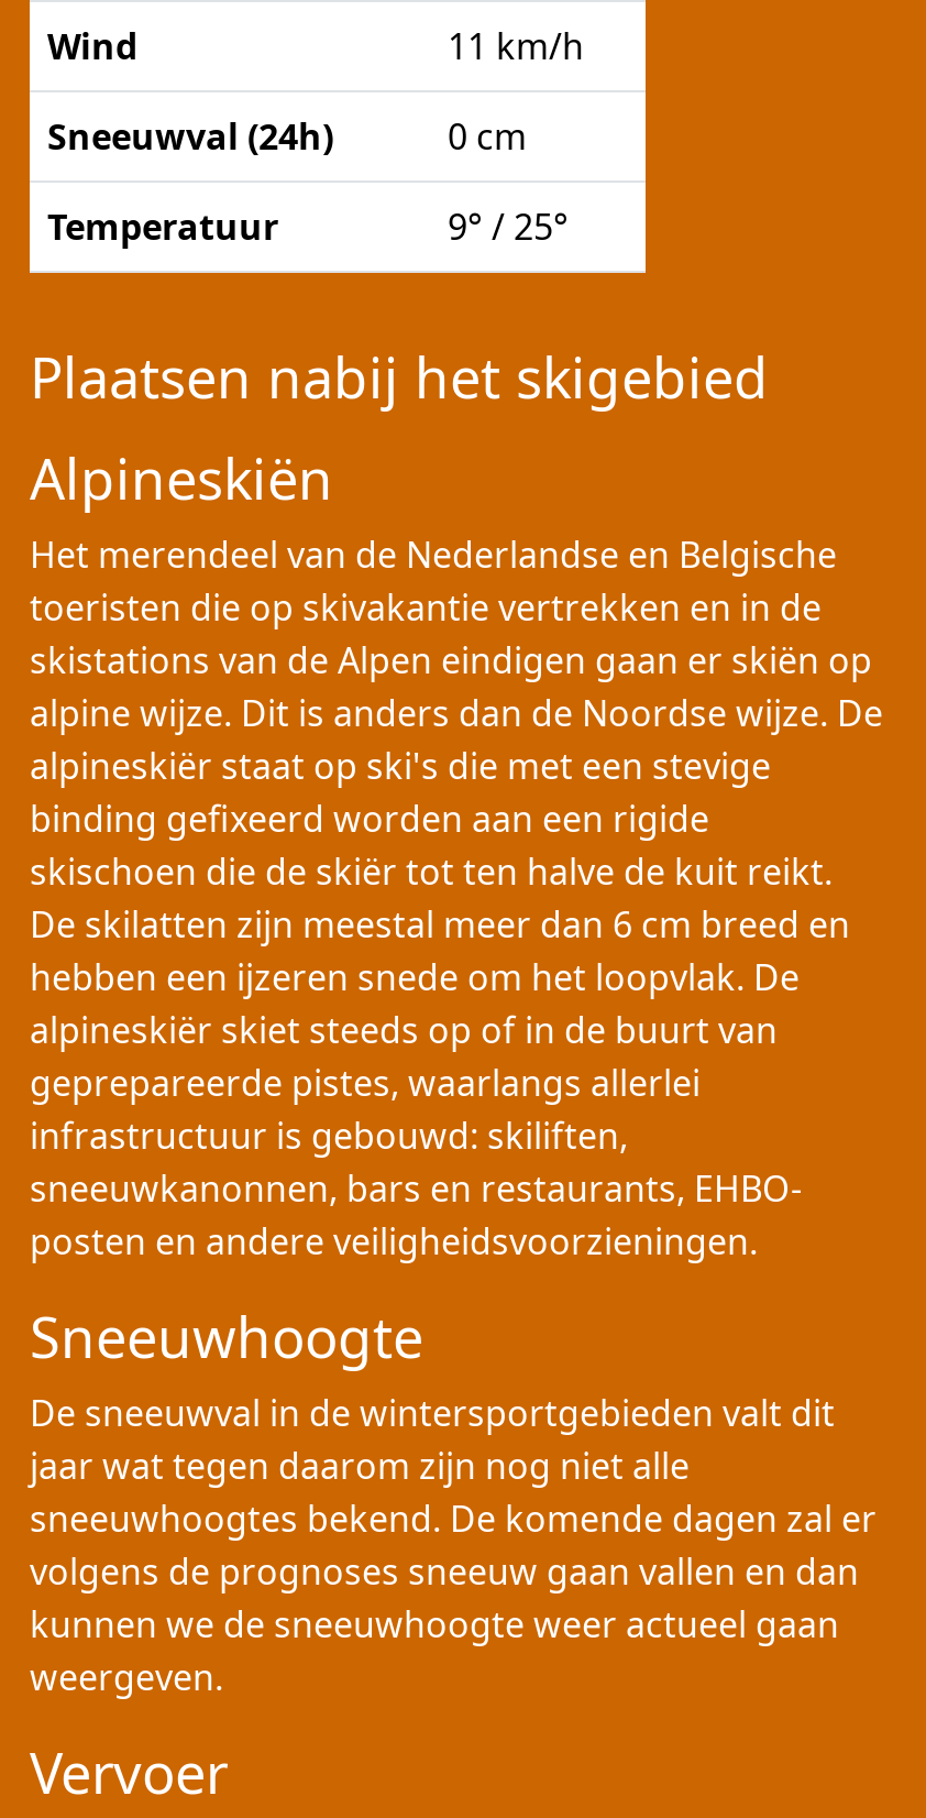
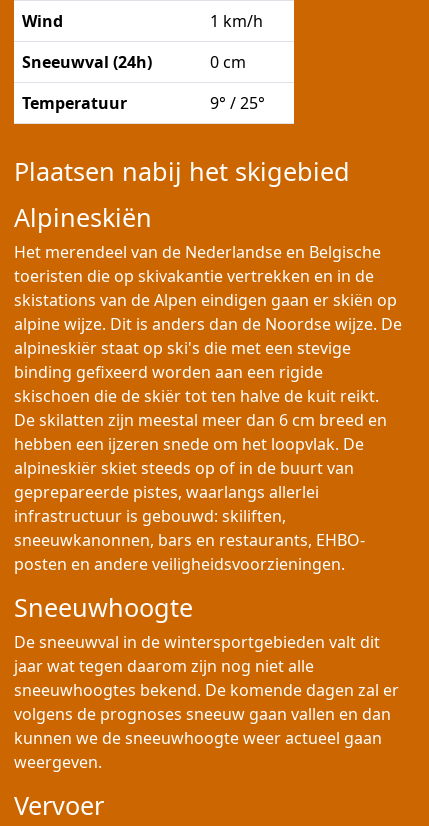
[448,22,584,70] 11 km/h -> [210,10,263,32] 1 km/h

